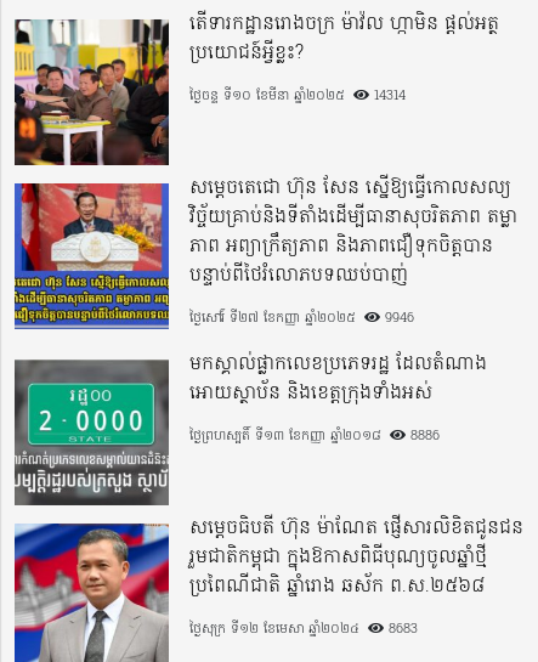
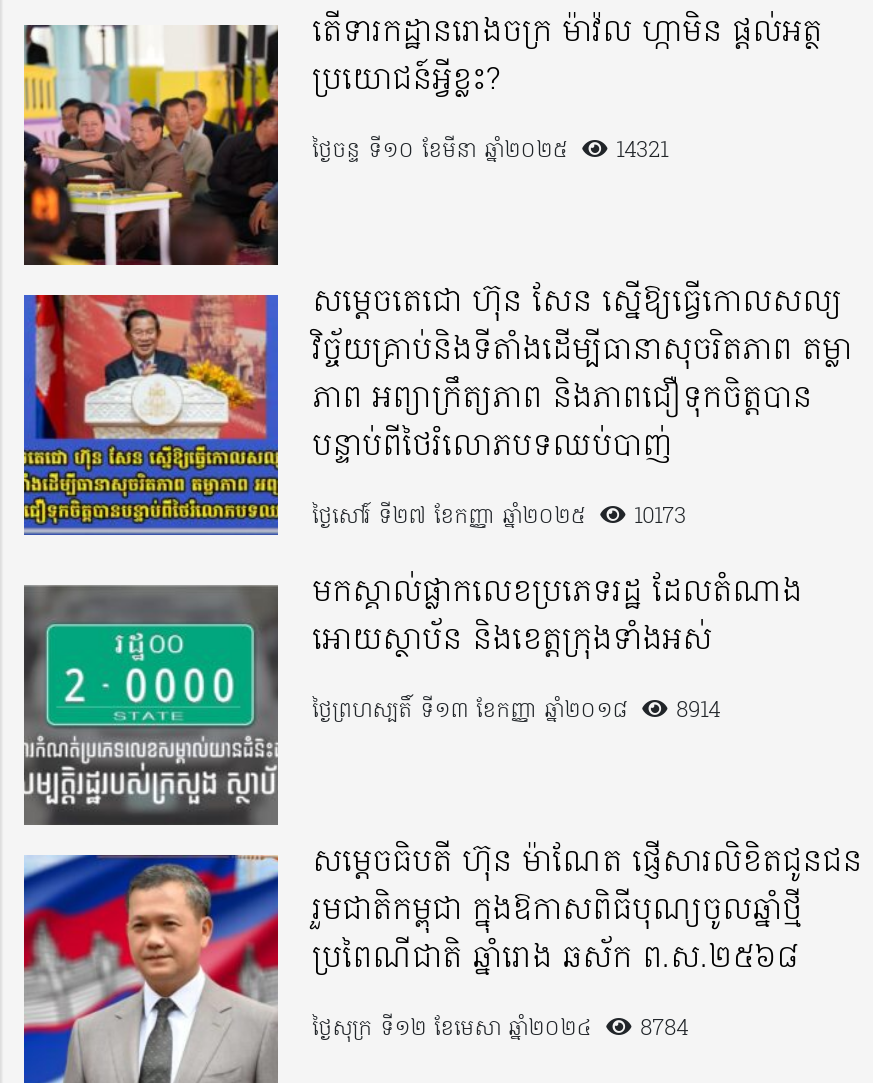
[369,86,406,106] 14314 -> [608,135,668,167] 14321
[380,309,414,328] 9946 -> [626,501,686,533] 10173
[406,426,440,446] 8886 -> [668,695,720,727] 8914
[384,620,418,639] 8683 -> [632,1013,688,1045] 8784

